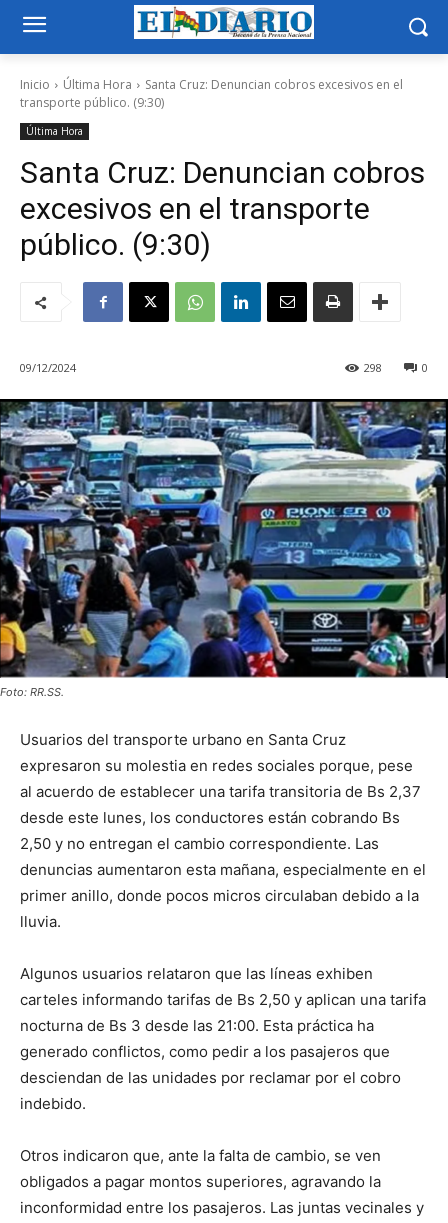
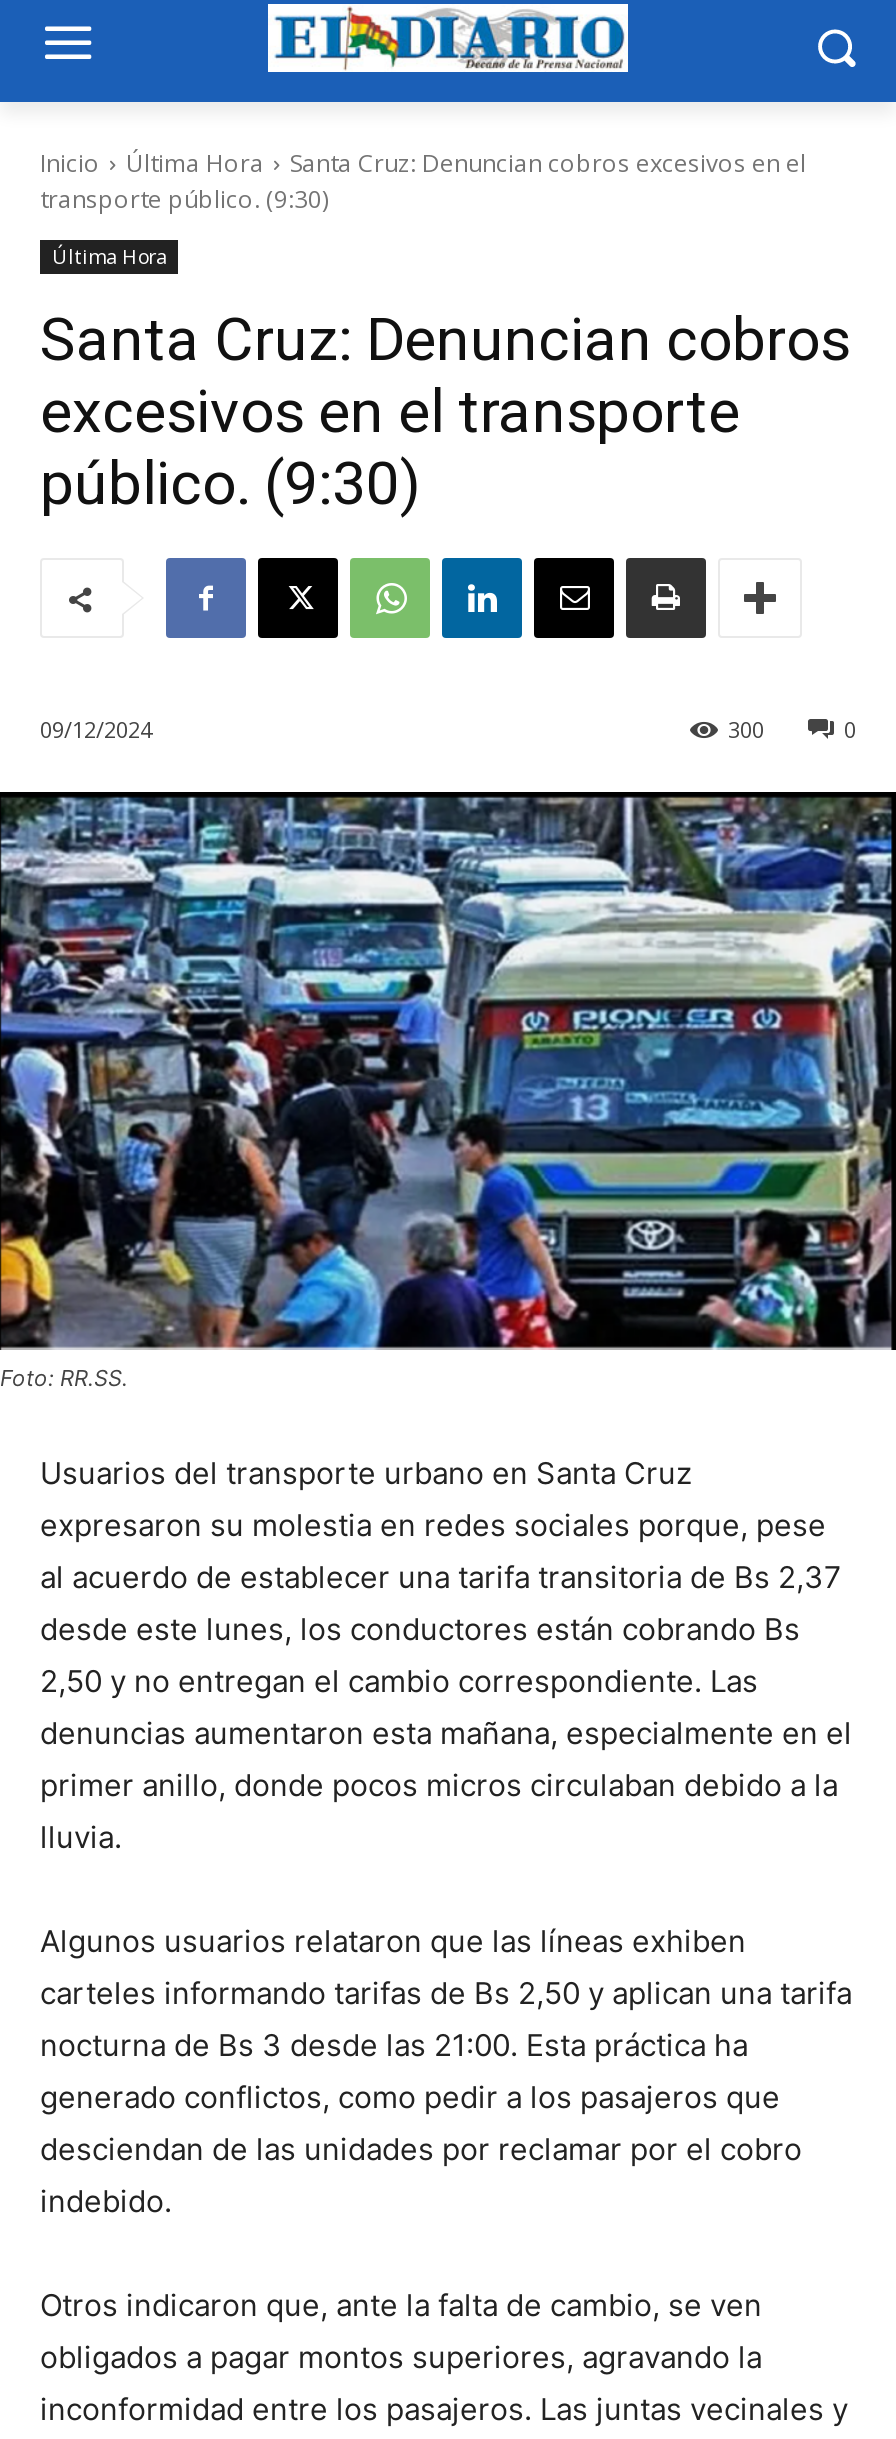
[364,360,382,375] 298 -> [728,714,764,744] 300

